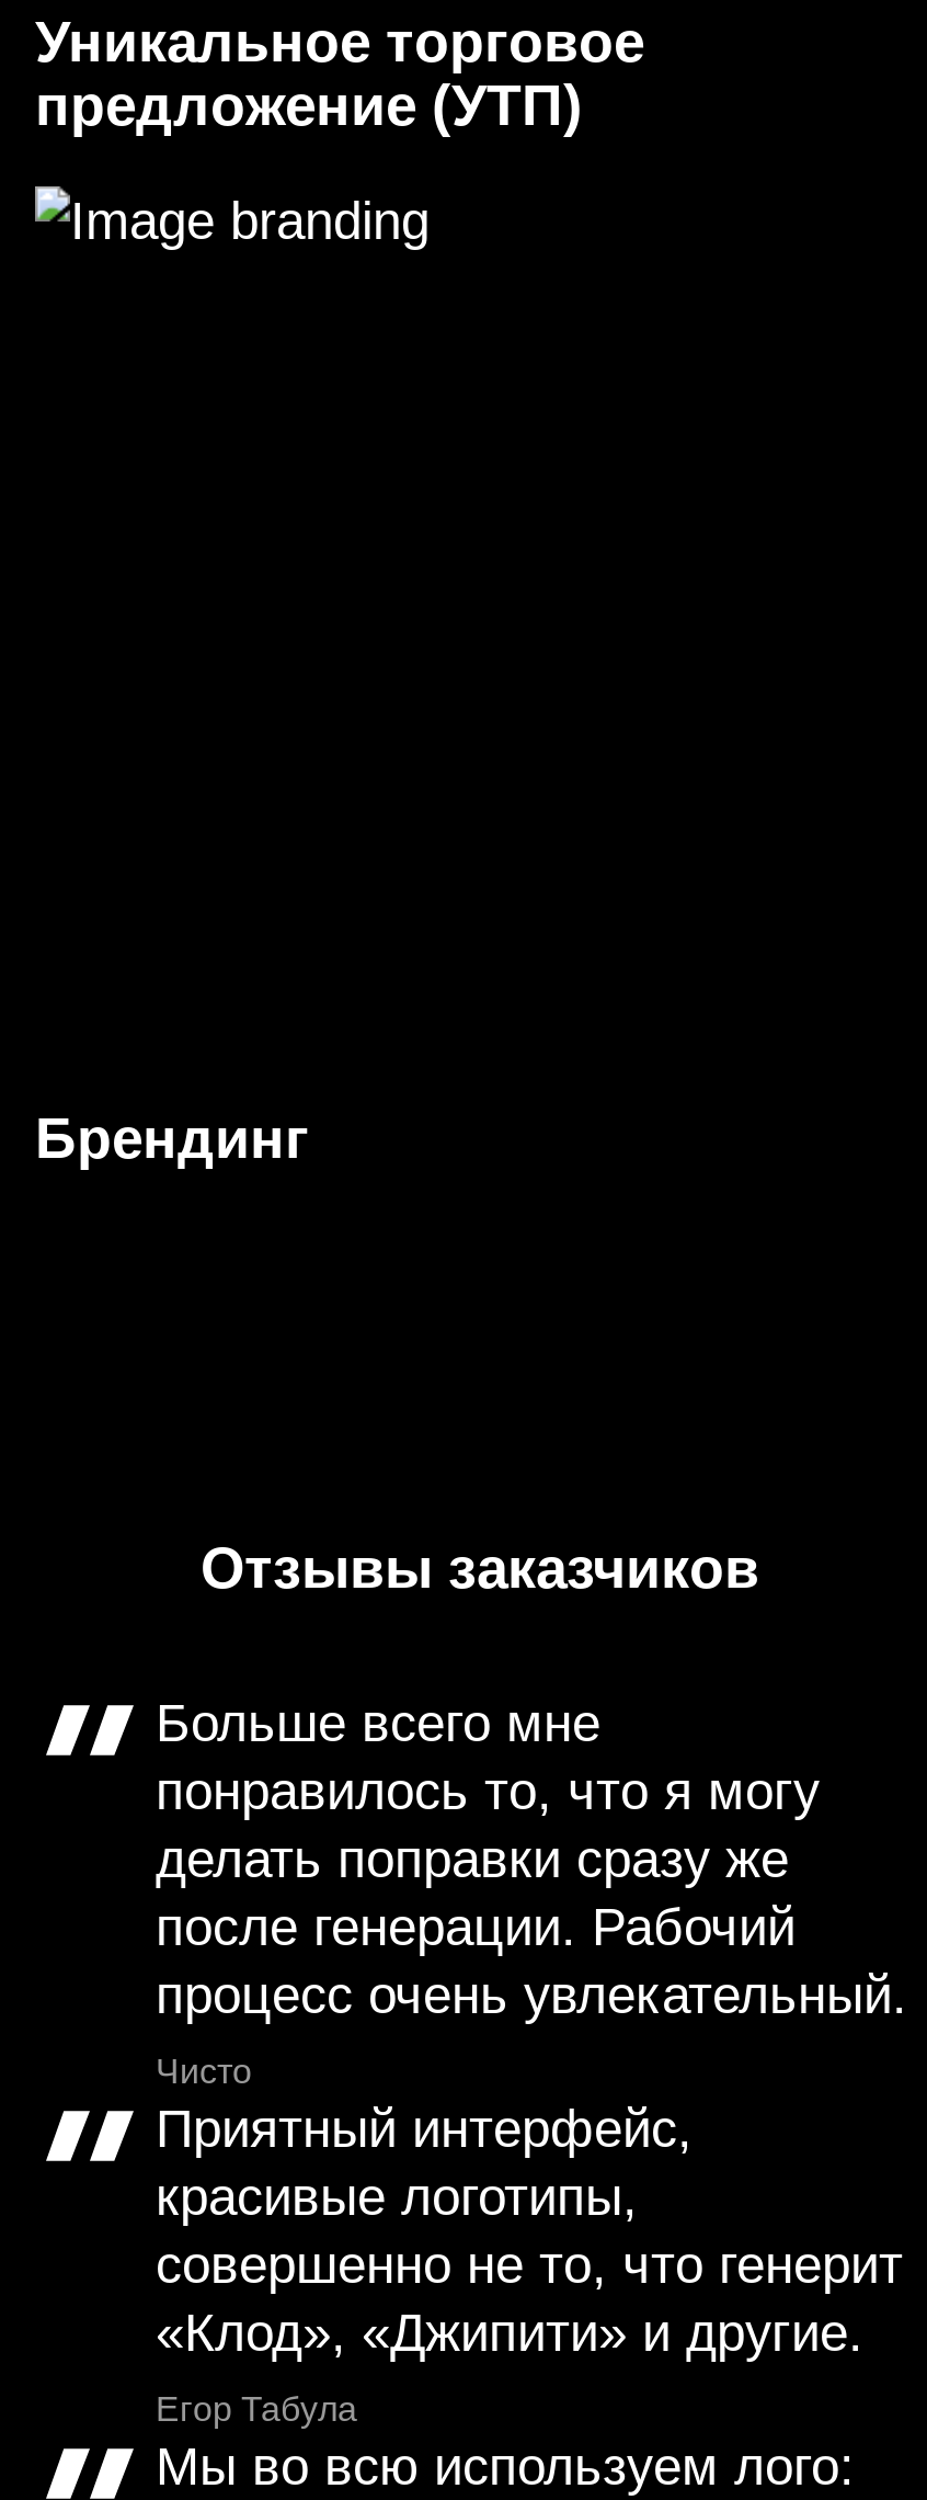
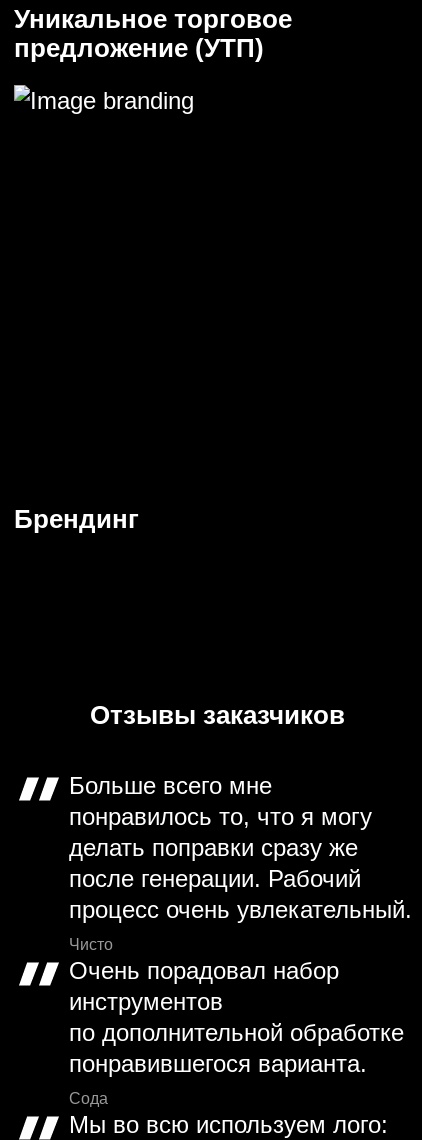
[156,2098,903,2361] Приятный интерфейс, | красивые логотипы, | совершенно не то, что генерит | «Клод», «Джипити» и другие. -> [69,957,404,1077] Очень порадовал набор | инструментов | по дополнительной обработке | понравившегося варианта.
[156,2389,357,2427] Егор Табула -> [69,1090,108,1107] Сода

